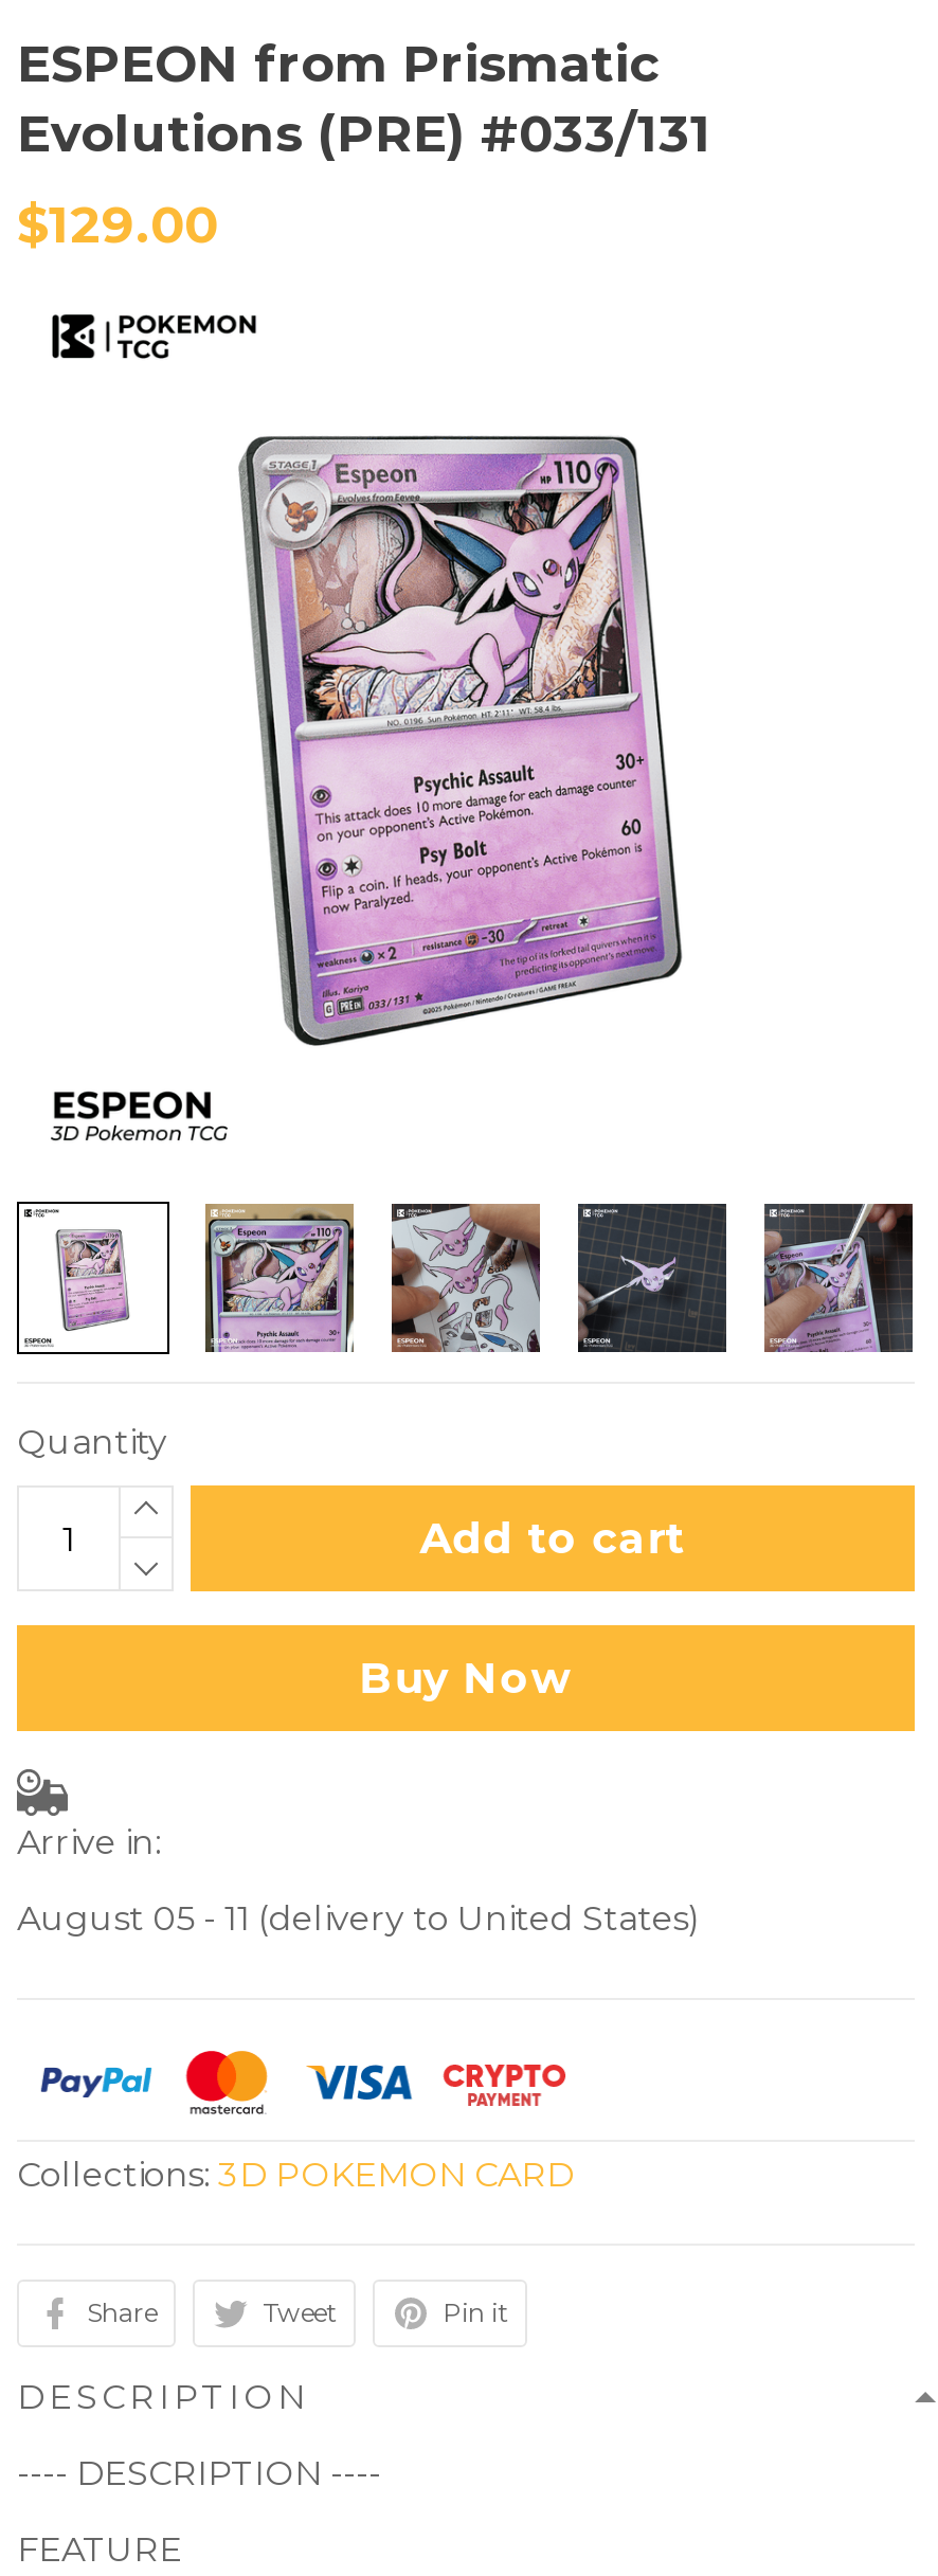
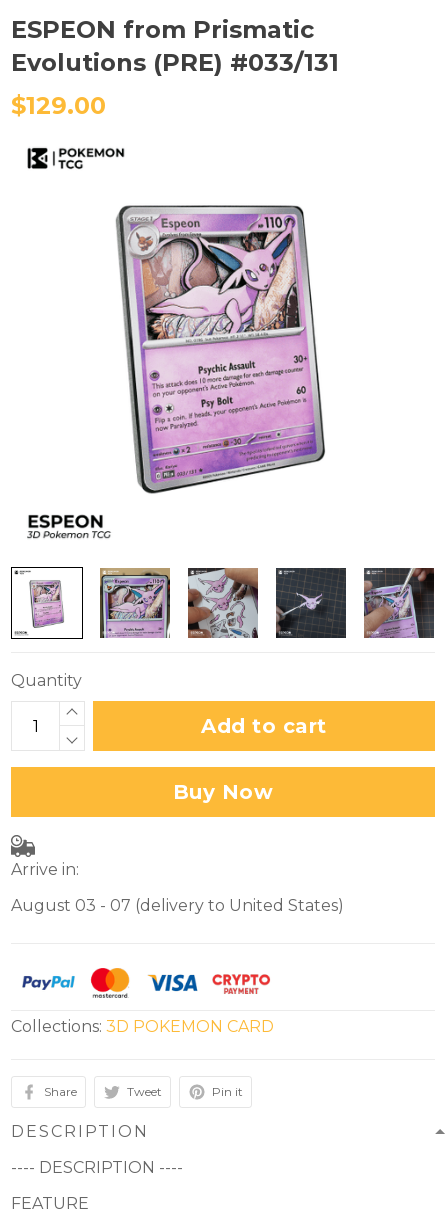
[17,1898,701,1938] August 05 - 11 (delivery to United States) -> [11,896,344,915] August 03 - 07 (delivery to United States)

